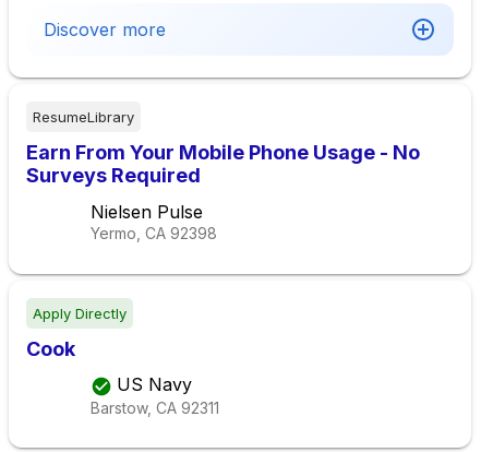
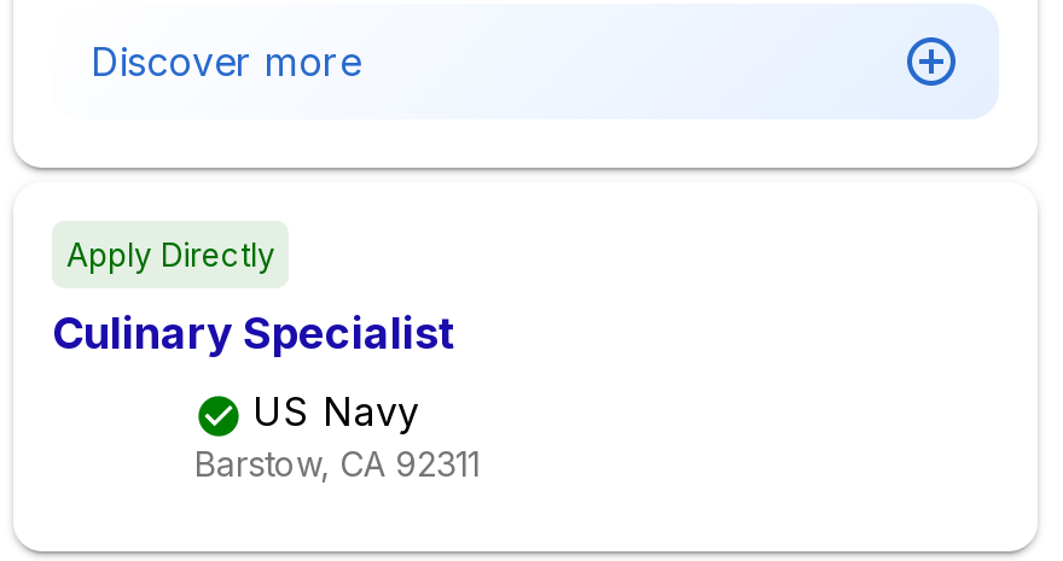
[26,108,420,242] ResumeLibrary | Earn From Your Mobile Phone Usage - No | Surveys Required | Nielsen Pulse | Yermo, CA 92398 -> none
[26,337,75,360] Cook -> [52,308,455,358] Culinary Specialist

